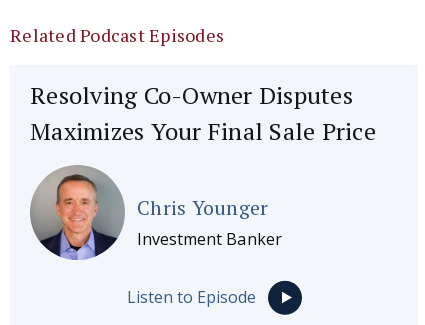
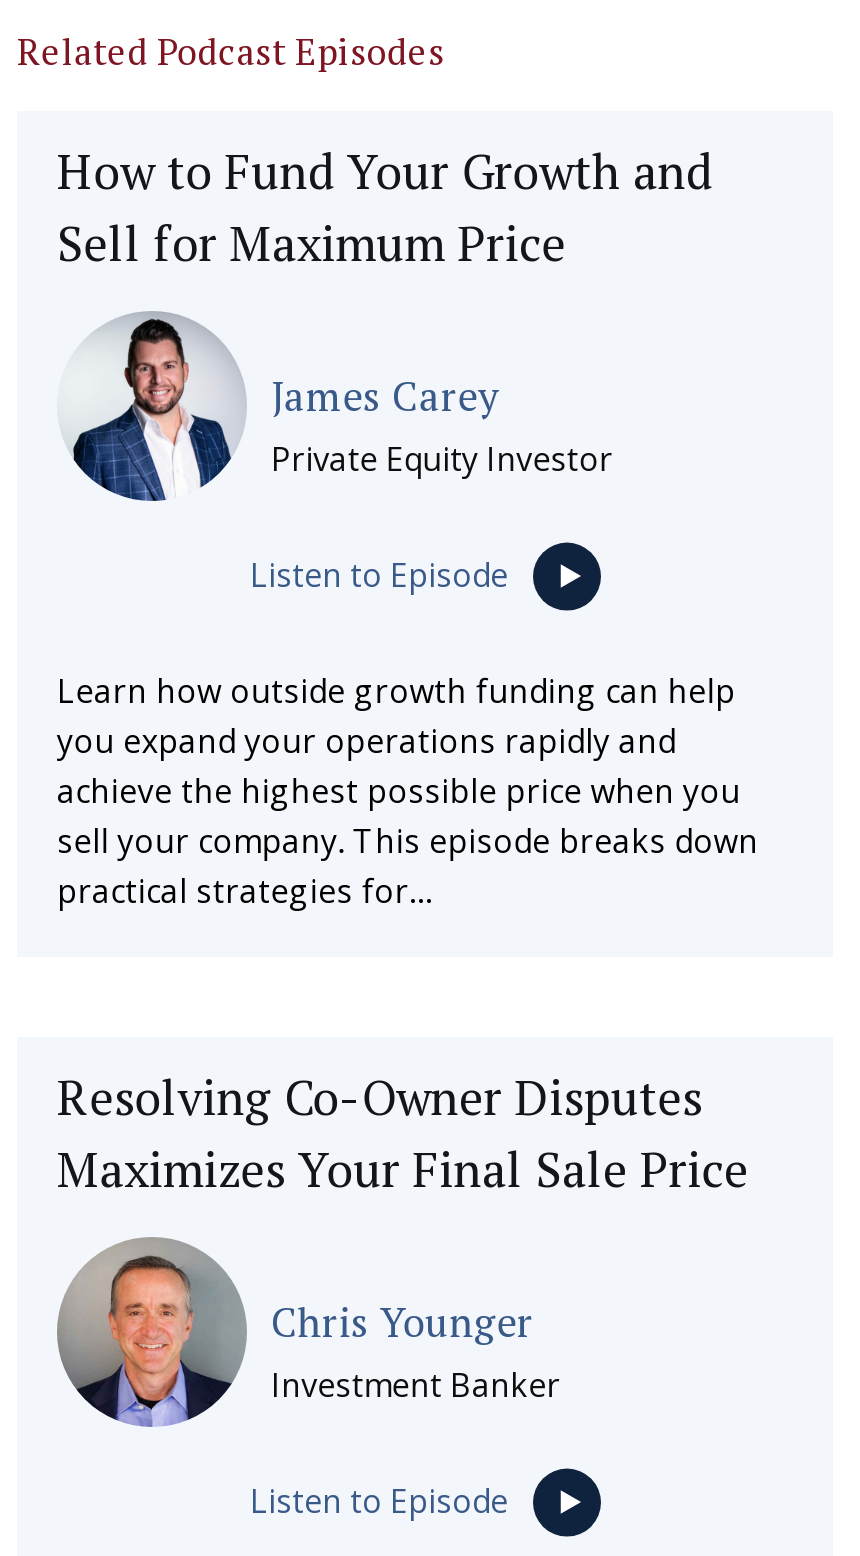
none -> [57,138,759,912] [image] | How to Fund Your Growth and | Sell for Maximum Price | James Carey | Private Equity Investor | Listen to Episode | Learn how outside growth funding can help | you expand your operations rapidly and | achieve the highest possible price when you | sell your company. This episode breaks down | practical strategies for…

